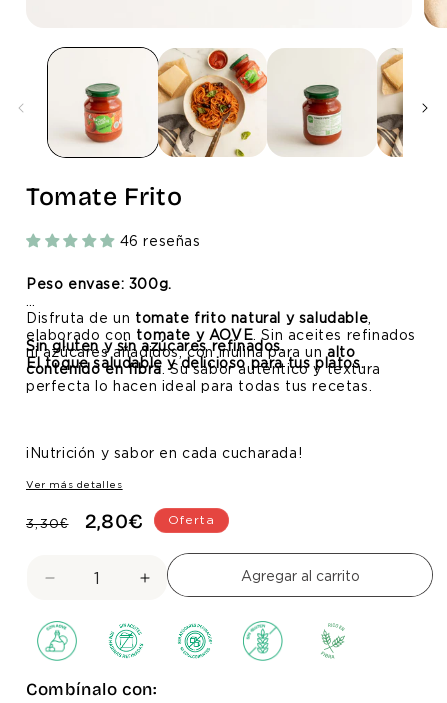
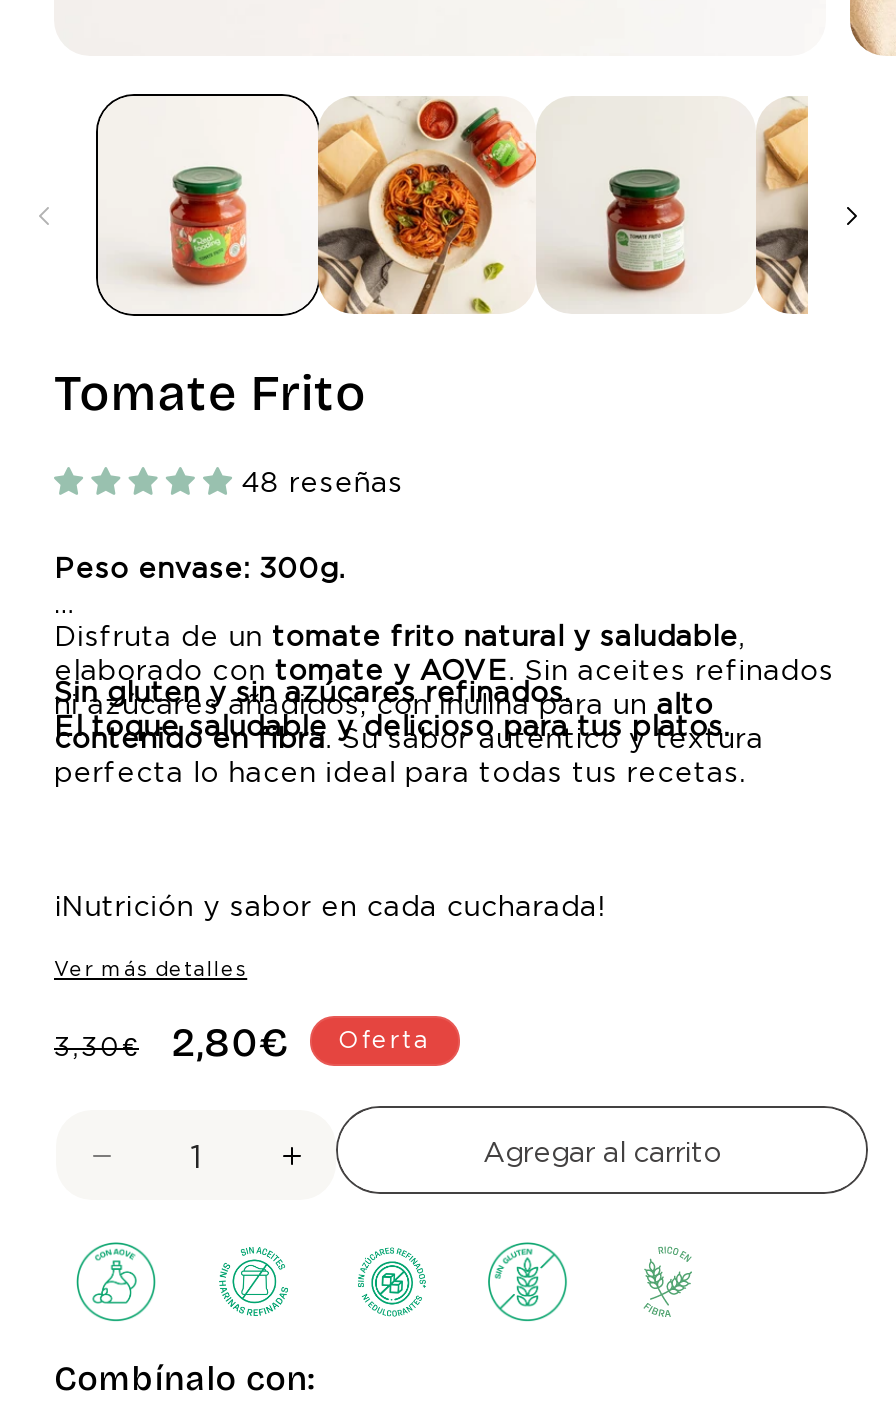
[120,233,201,248] 46 reseñas -> [241,467,403,497] 48 reseñas

